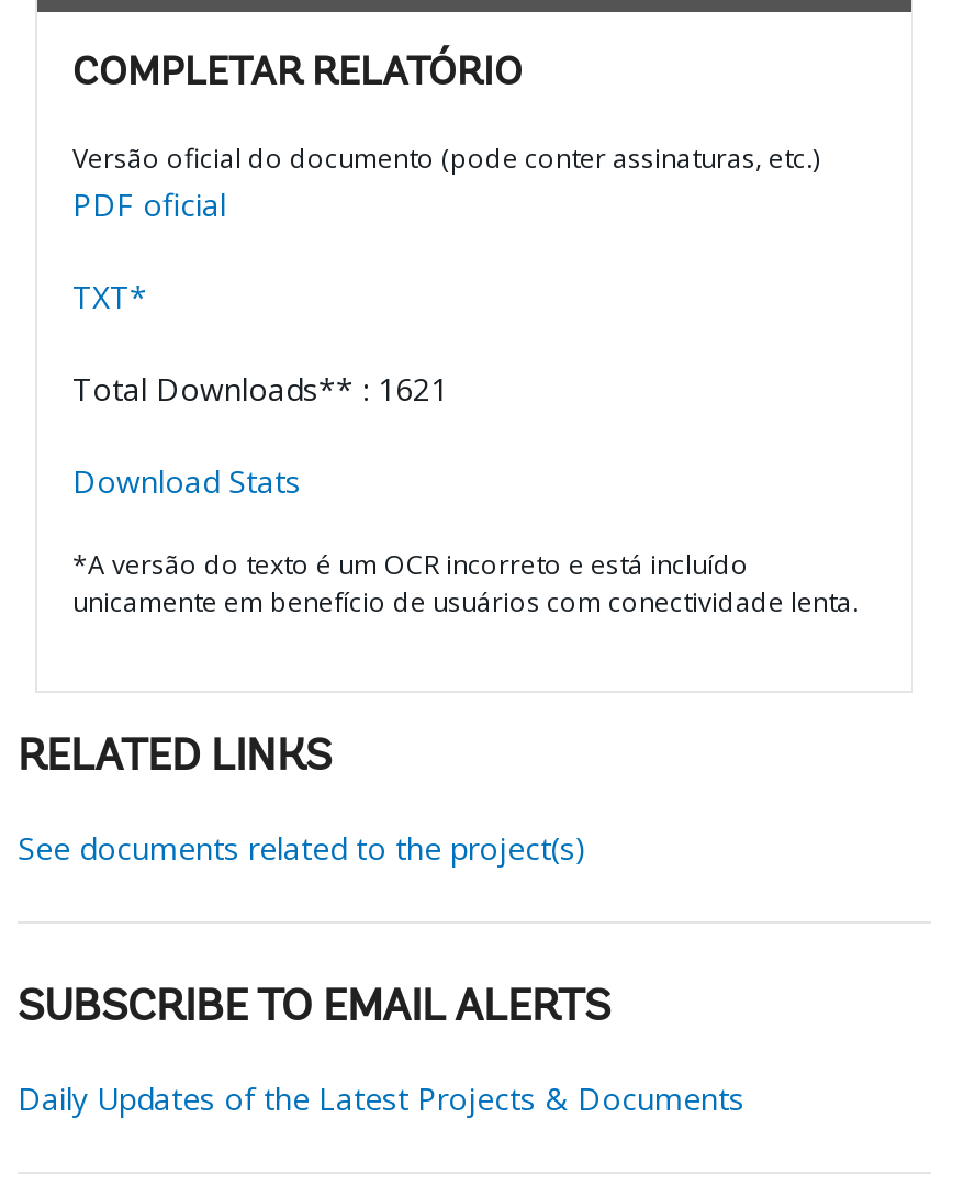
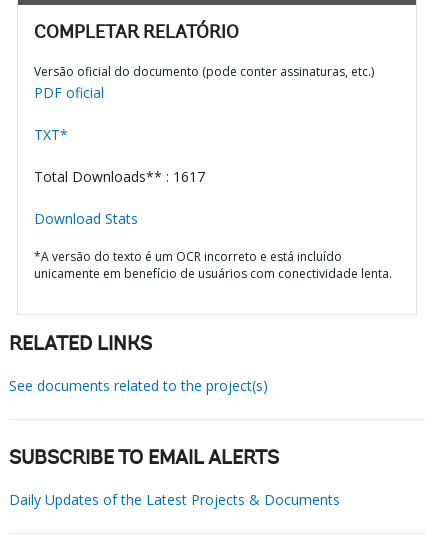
[72,368,448,410] Total Downloads** : 1621 -> [34,167,205,186] Total Downloads** : 1617

